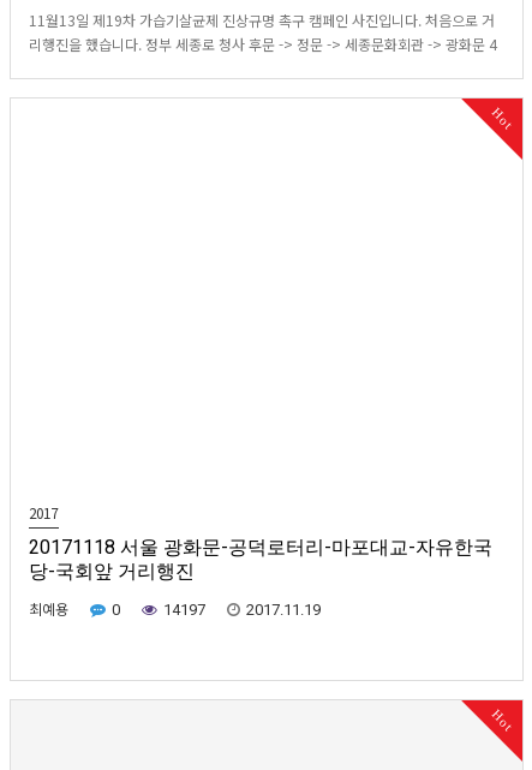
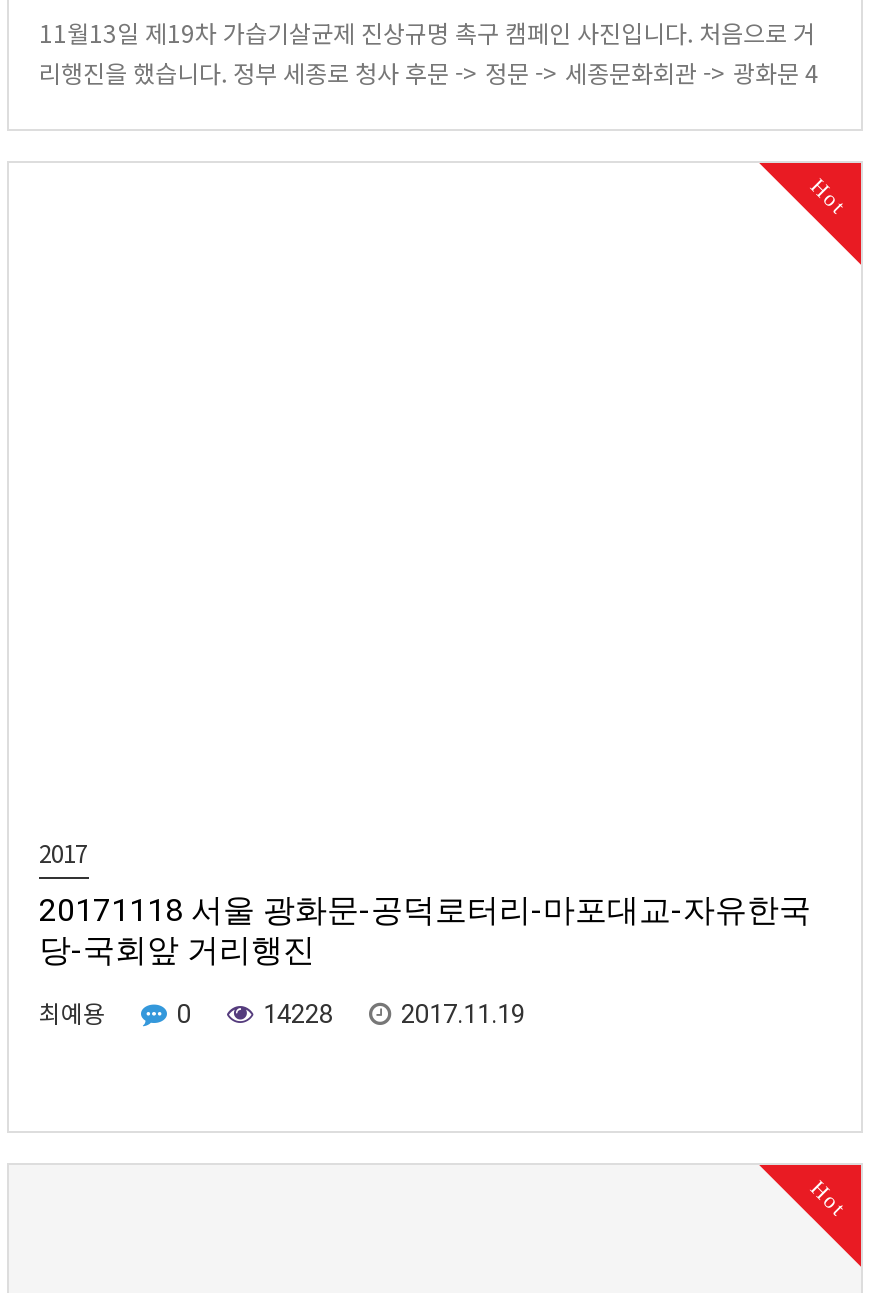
[108,600,321,618] 0 14197 2017.11.19 -> [171,998,525,1028] 0 14228 2017.11.19

